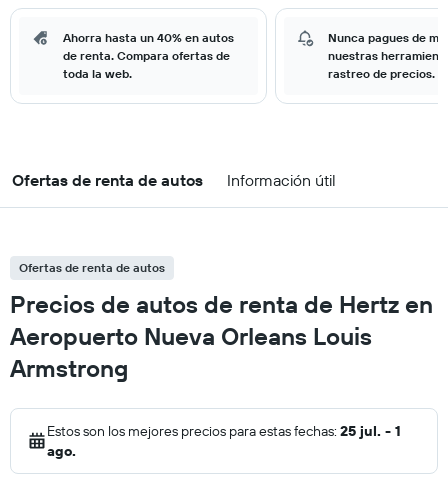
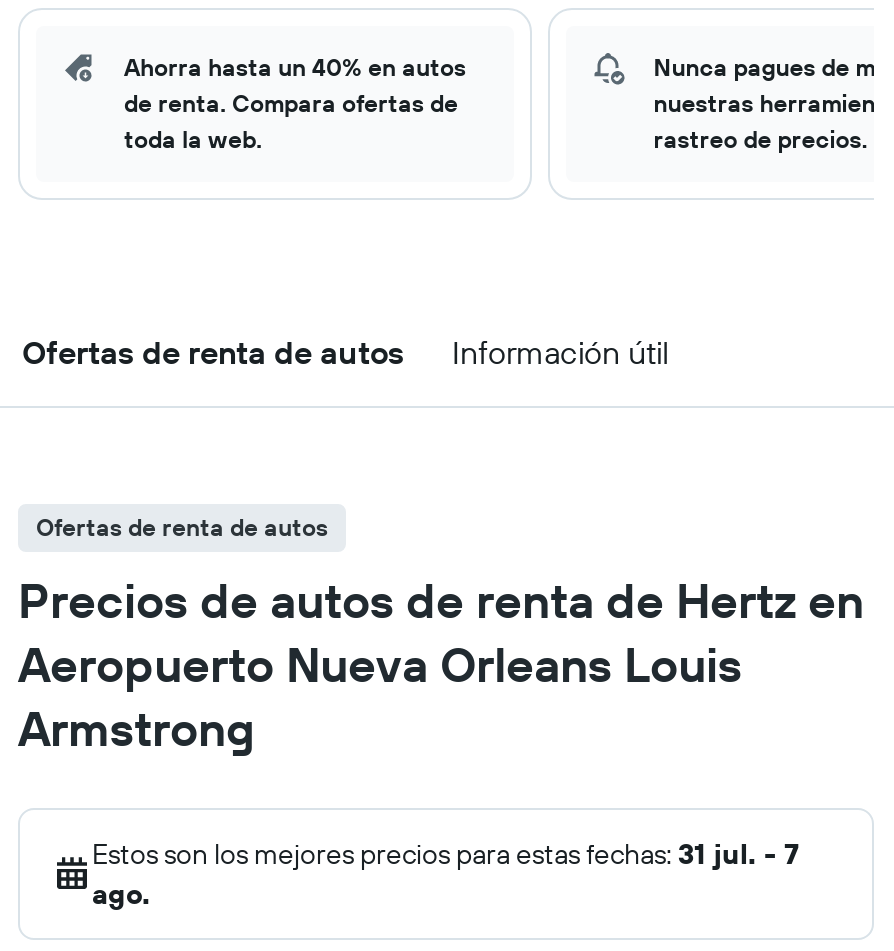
[47,422,401,440] Estos son los mejores precios para estas fechas: 25 jul. - 1 -> [92,836,800,872] Estos son los mejores precios para estas fechas: 31 jul. - 7

